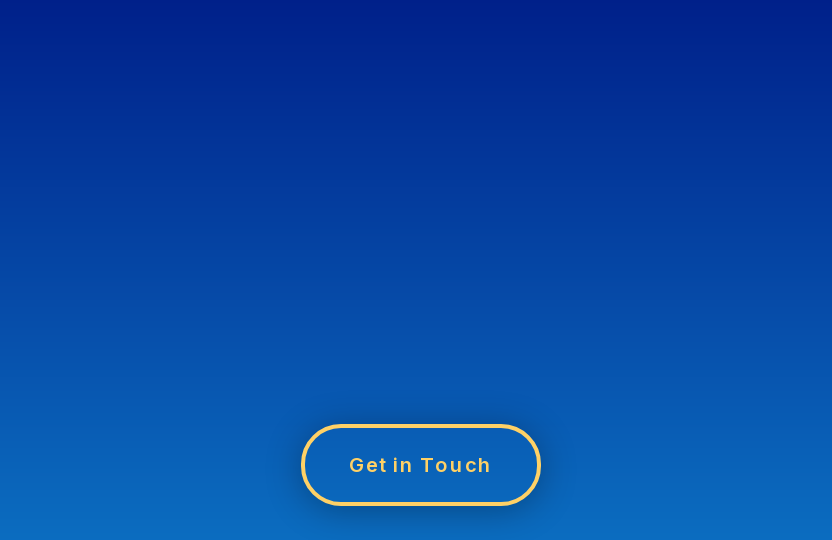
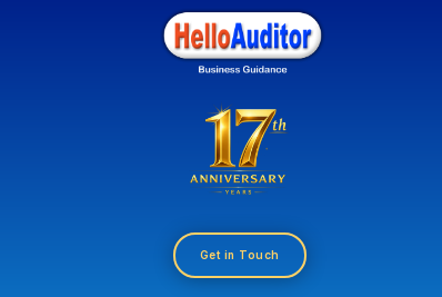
none -> [163,11,322,73] [image]
none -> [190,108,287,195] [image]

